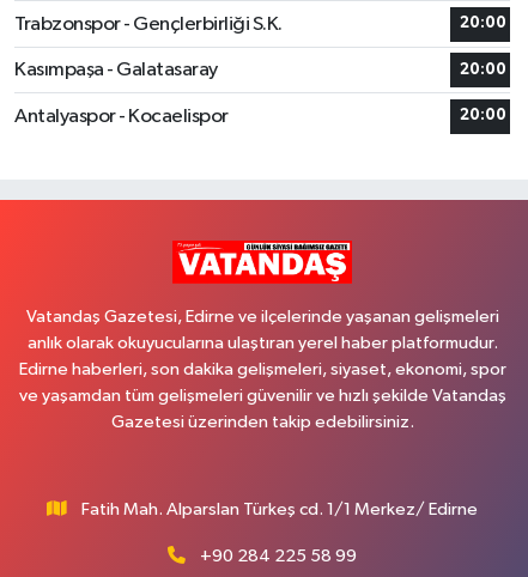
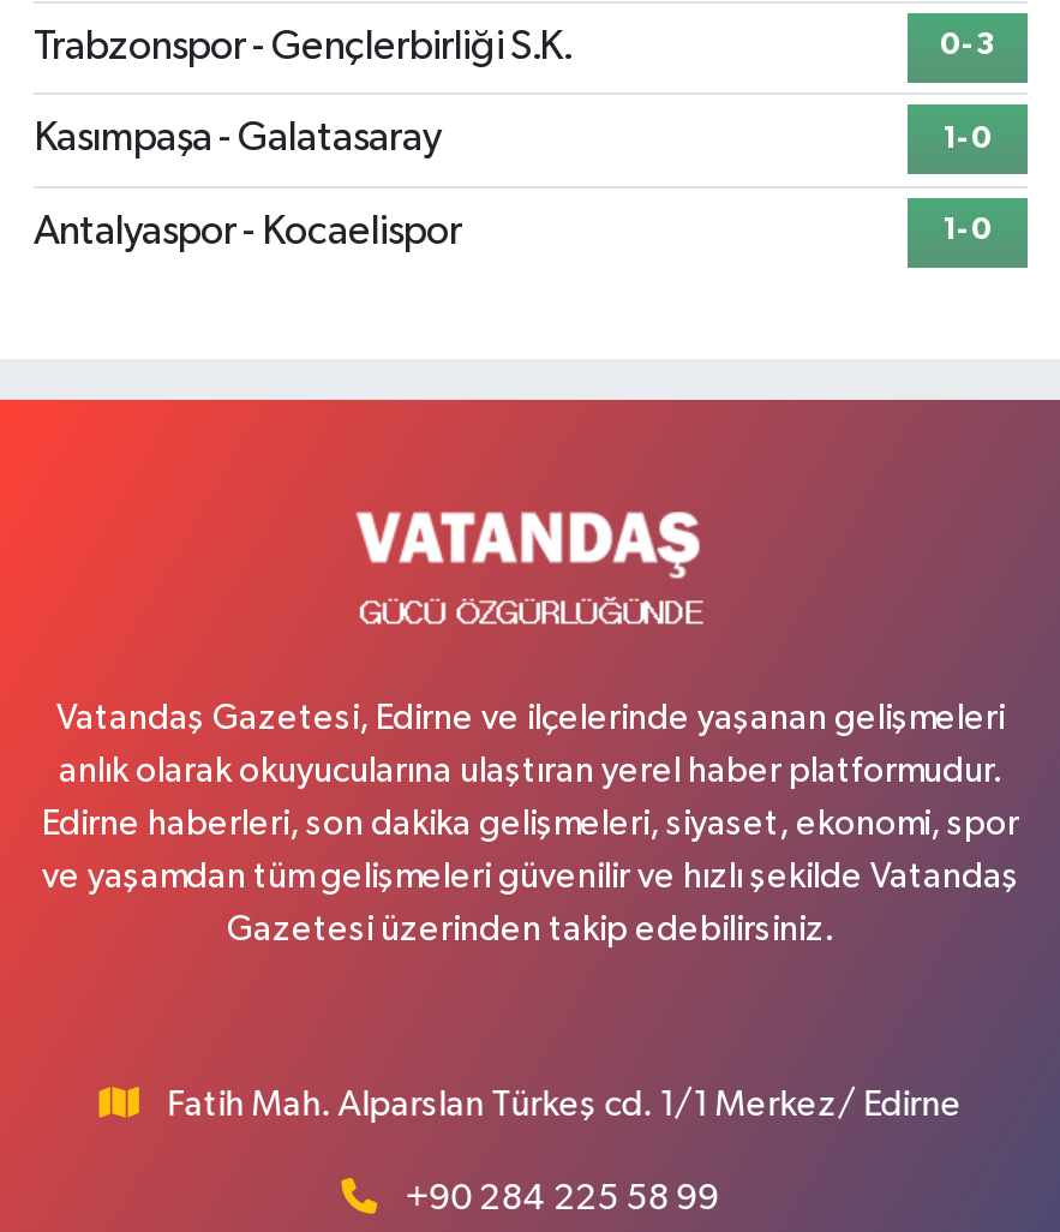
[460,16,507,31] 20:00 -> [940,31,995,63] 0-3
[460,62,507,77] 20:00 -> [942,124,993,155] 1-0
[460,108,507,123] 20:00 -> [942,216,993,248] 1-0
[172,241,353,285] [image] -> [353,509,711,653] [image]

